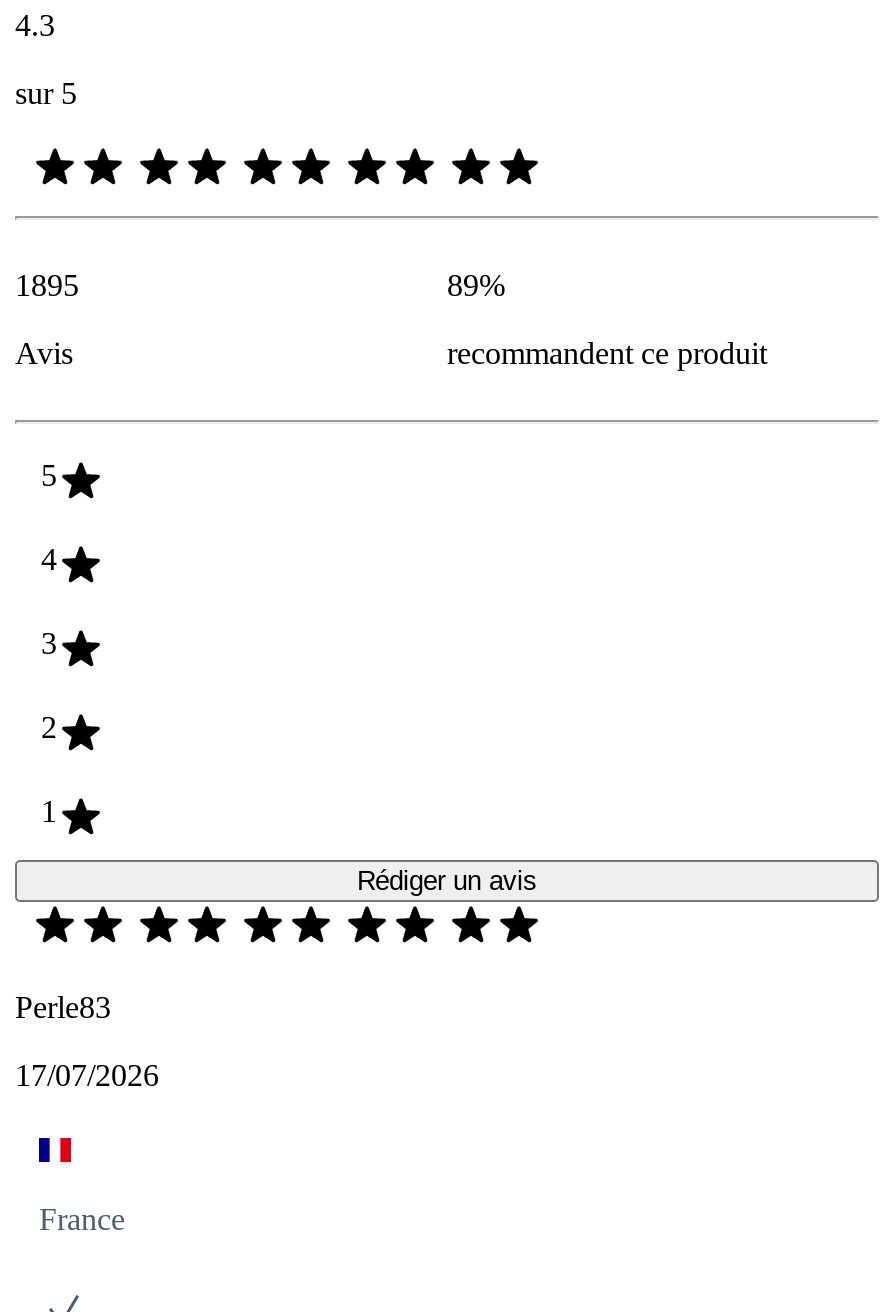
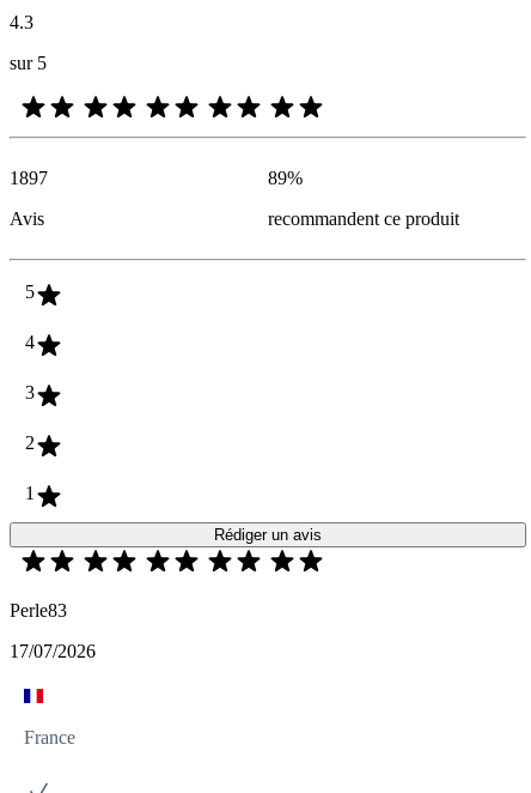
[15,268,79,302] 1895 -> [10,168,48,188] 1897

